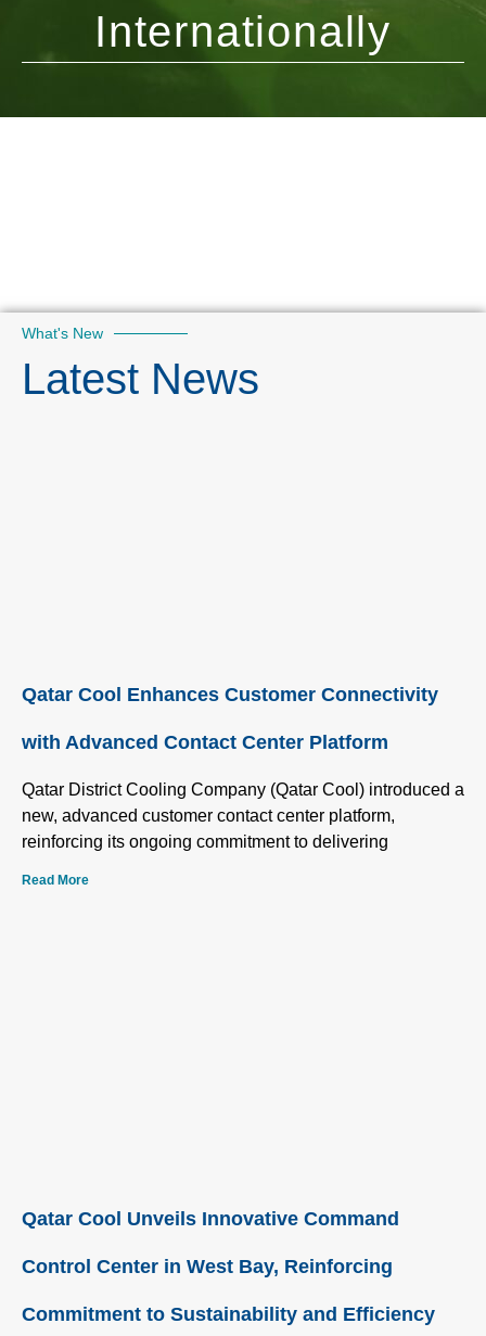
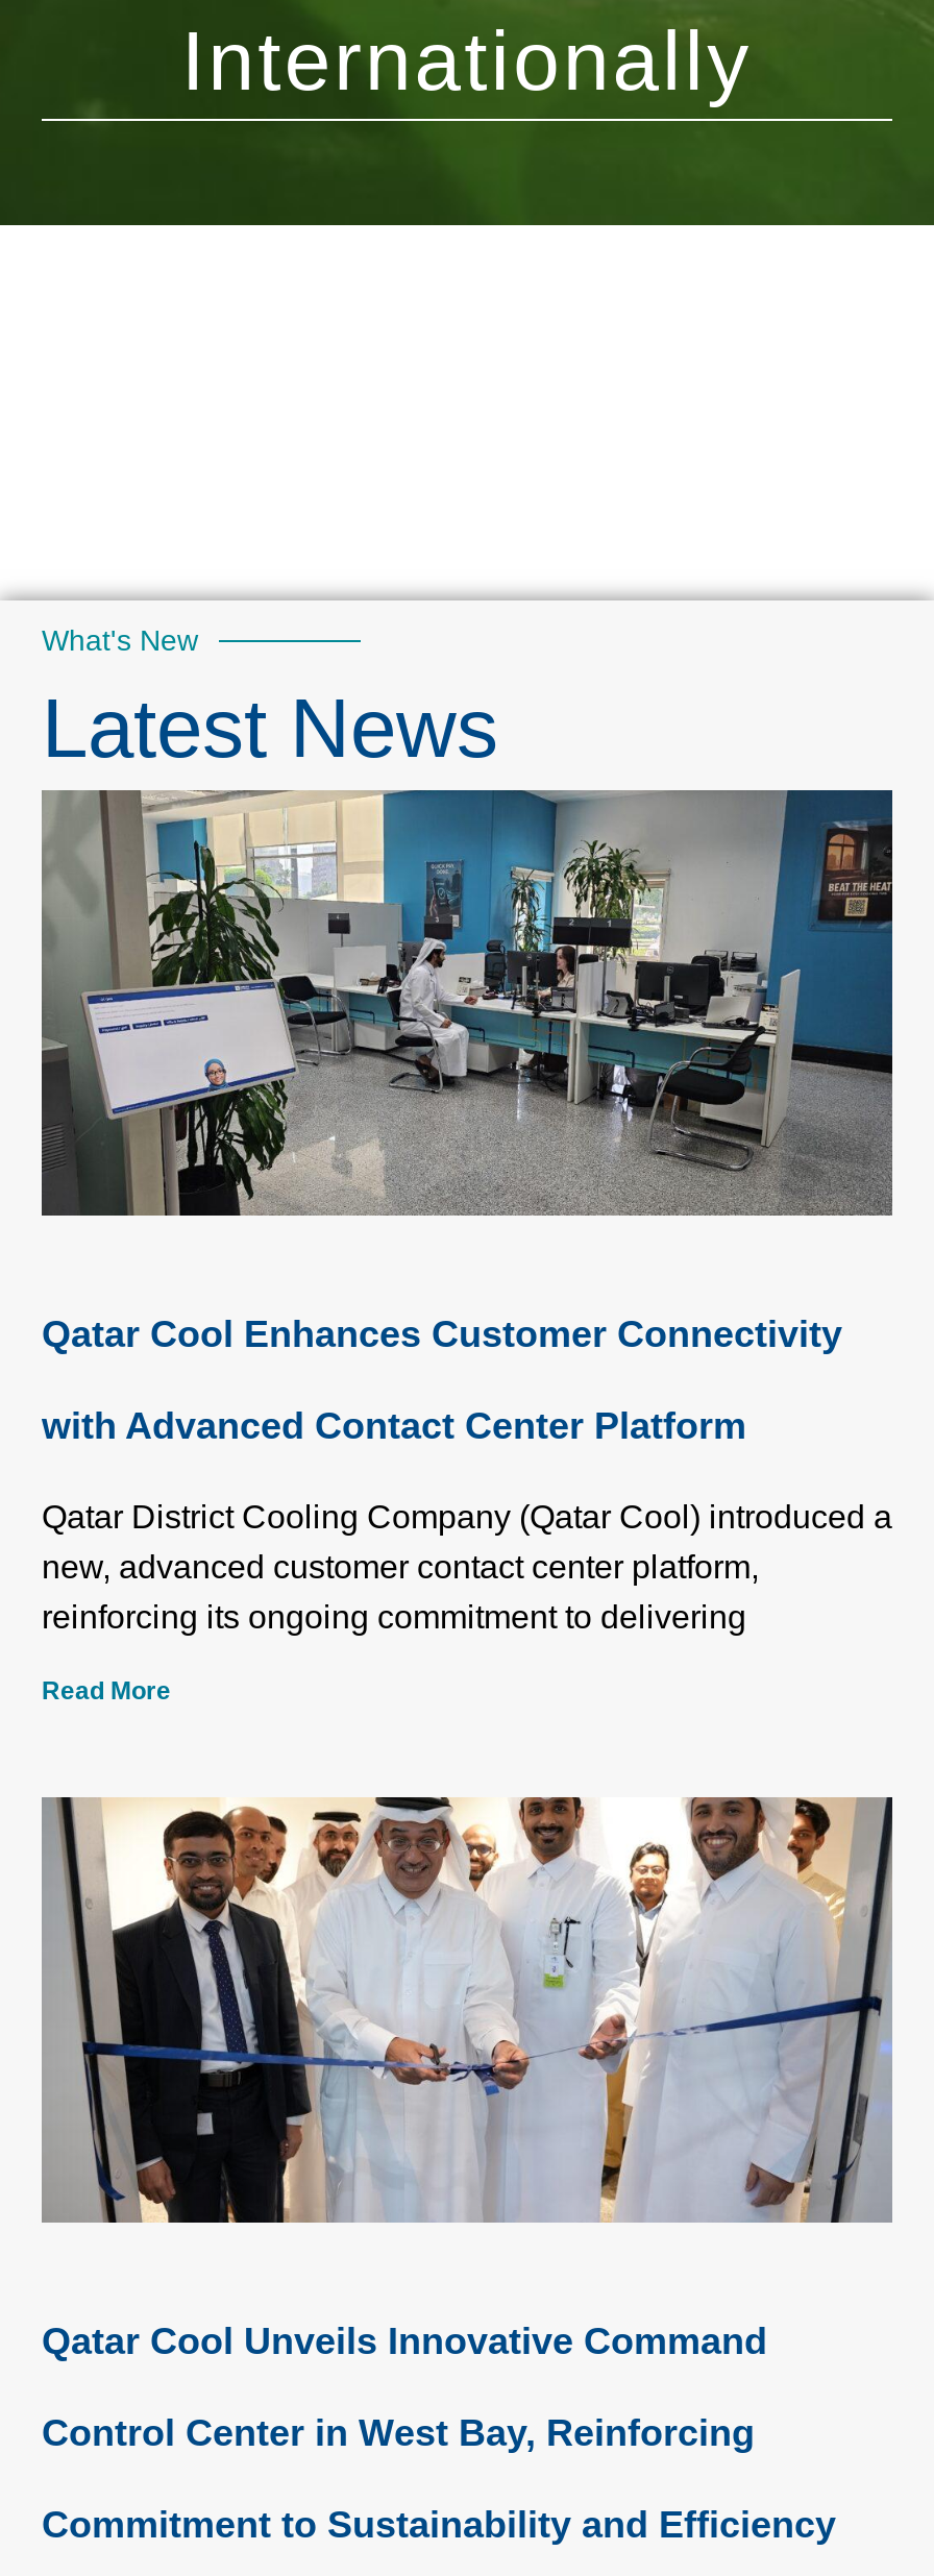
none -> [40,788,894,1218] [image]
none -> [40,1795,894,2225] [image]

